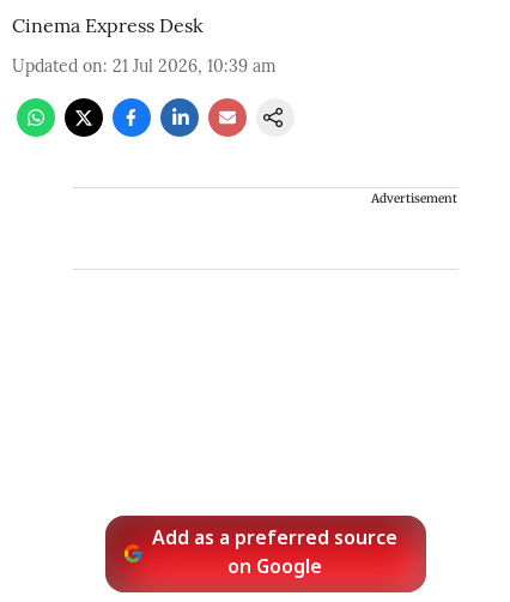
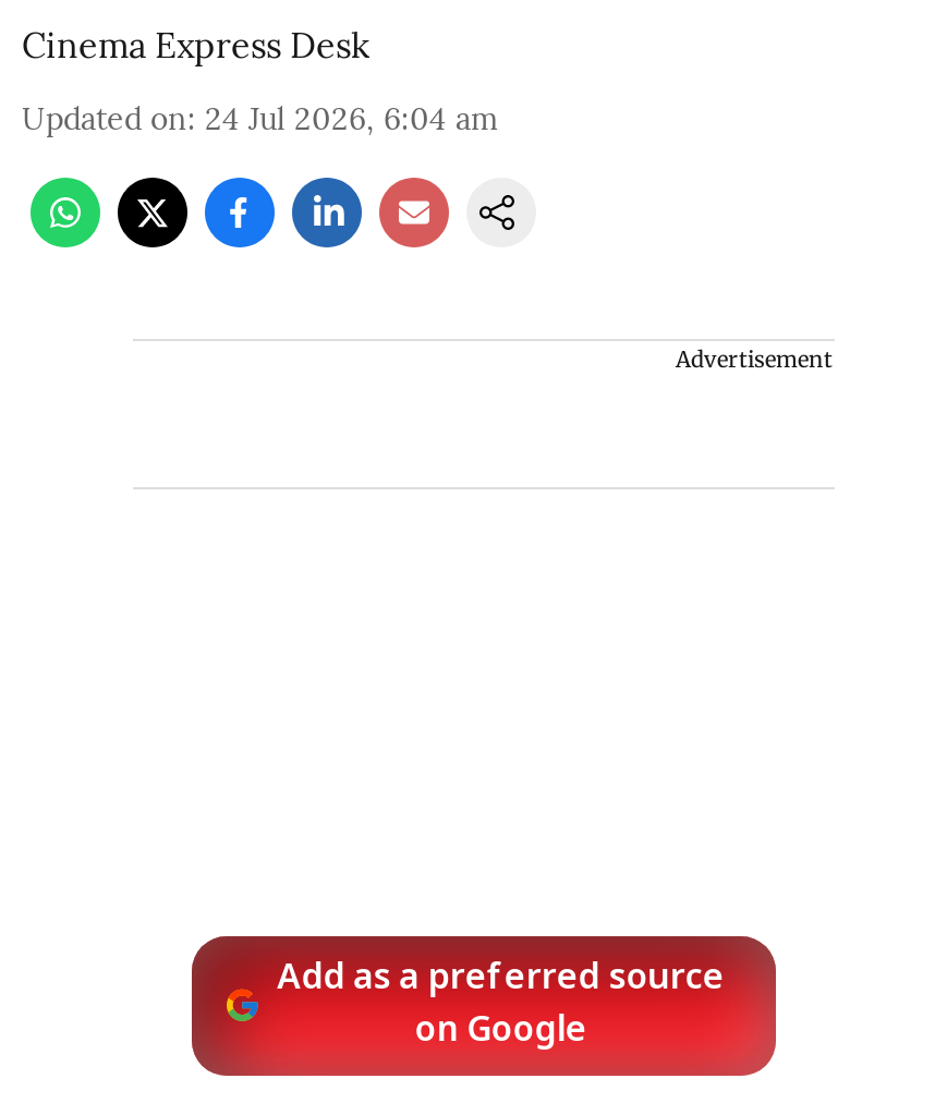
[12,56,277,77] Updated on: 21 Jul 2026, 10:39 am -> [22,100,499,139] Updated on: 24 Jul 2026, 6:04 am

